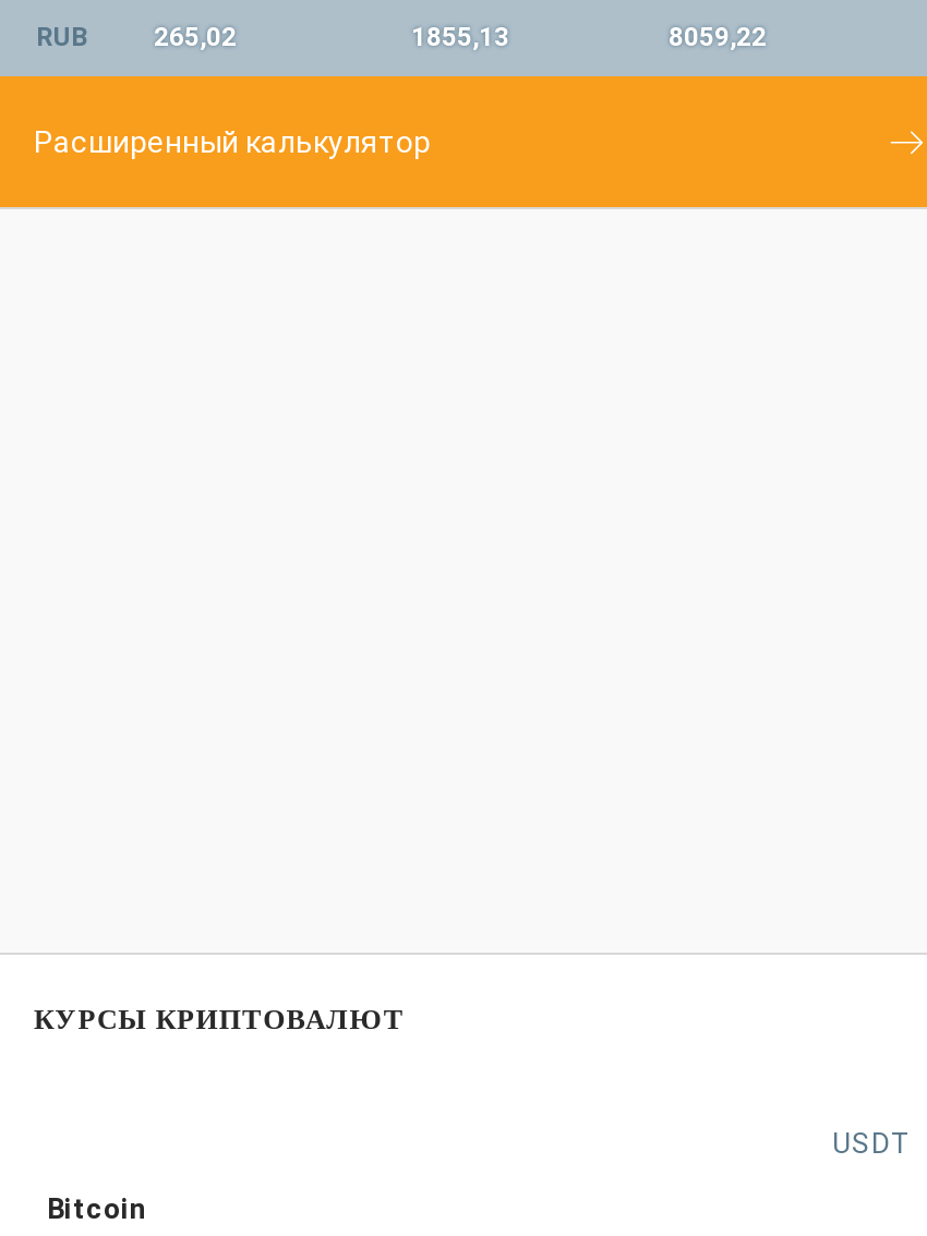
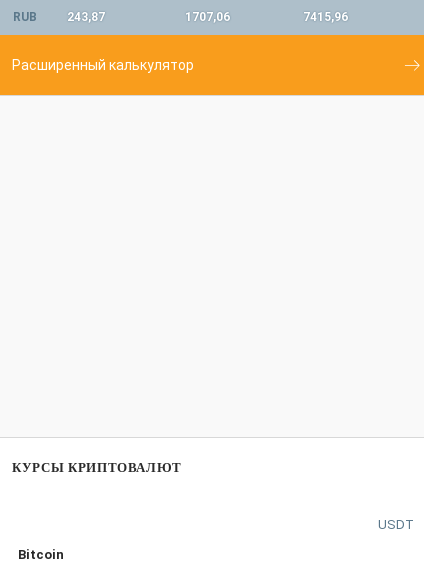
[154,21,237,52] 265,02 -> [67,10,105,24] 243,87
[411,21,509,52] 1855,13 -> [185,10,230,24] 1707,06
[669,21,767,52] 8059,22 -> [303,10,348,24] 7415,96

